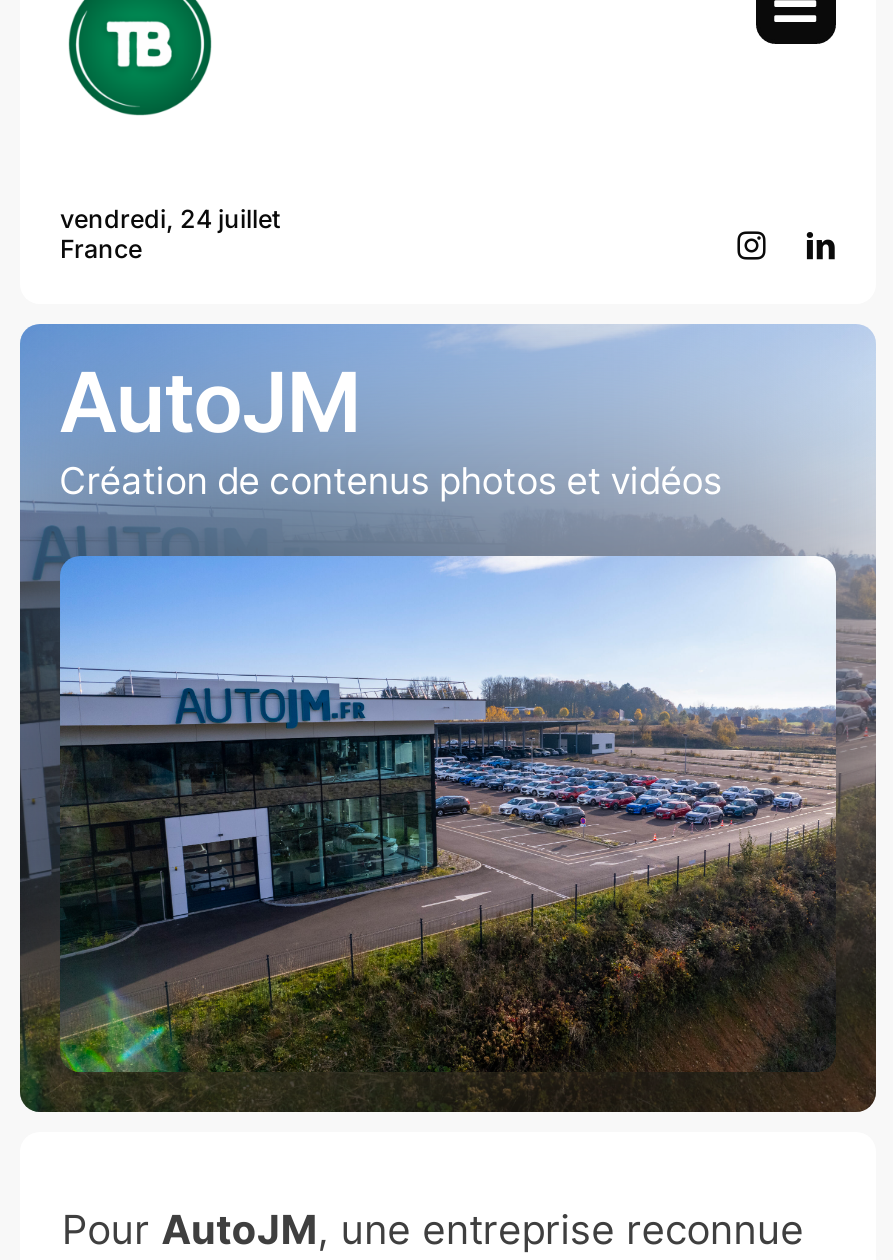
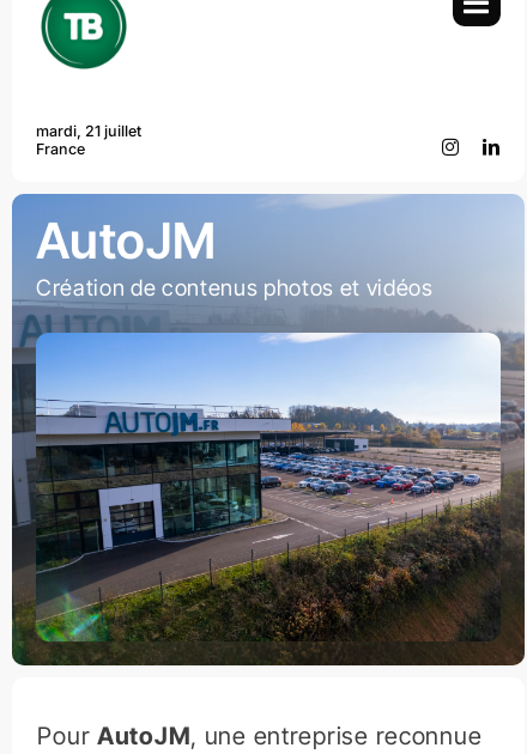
[60,204,280,234] vendredi, 24 juillet -> [36,122,141,140] mardi, 21 juillet

